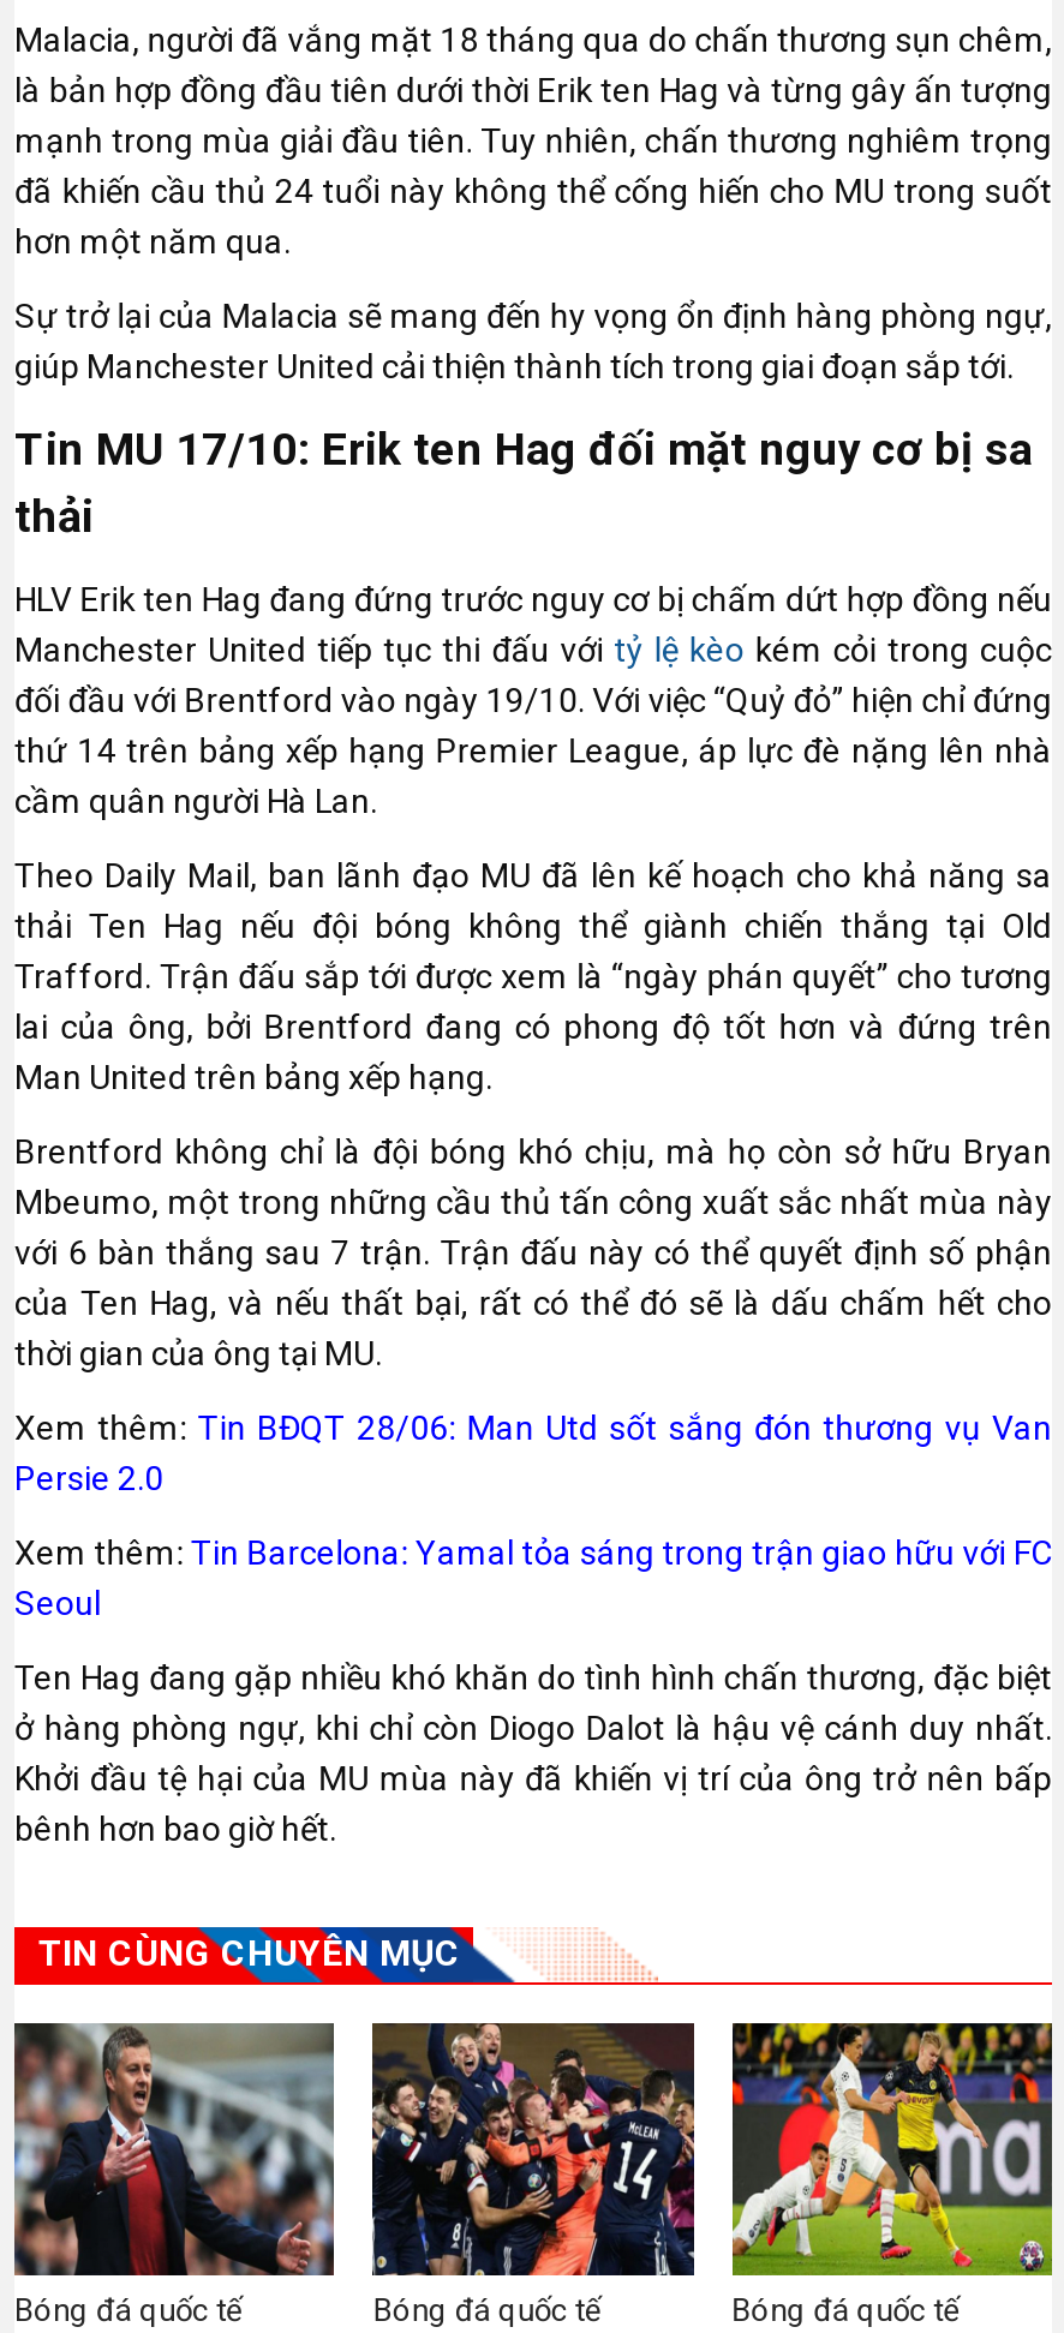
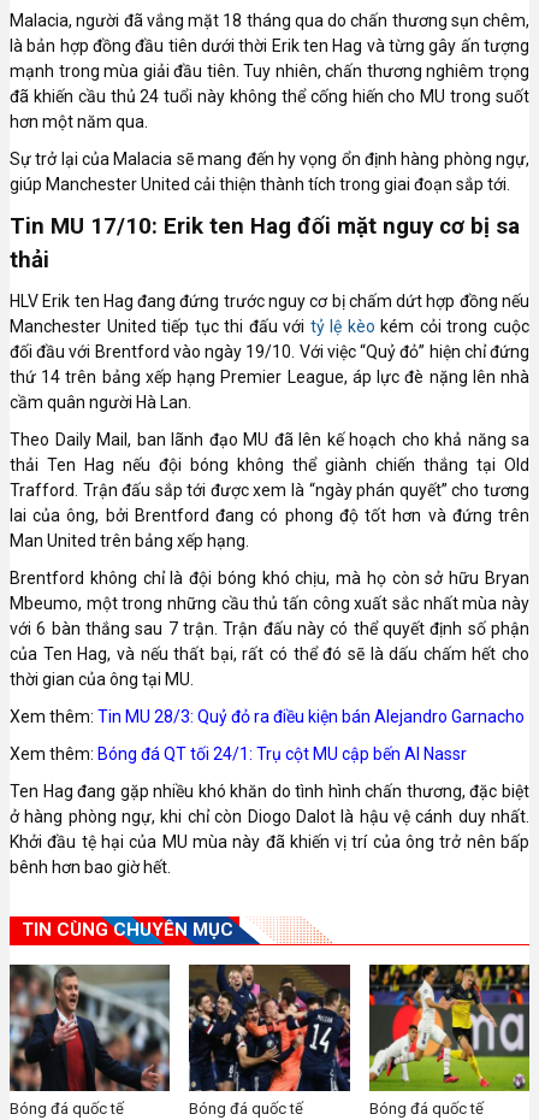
[14,1408,1052,1497] Xem thêm: Tin BĐQT 28/06: Man Utd sốt sắng đón thương vụ Van | Persie 2.0 -> [10,707,525,726] Xem thêm: Tin MU 28/3: Quỷ đỏ ra điều kiện bán Alejandro Garnacho
[14,1533,1052,1622] Xem thêm: Tin Barcelona: Yamal tỏa sáng trong trận giao hữu với FC | Seoul -> [10,744,467,764] Xem thêm: Bóng đá QT tối 24/1: Trụ cột MU cập bến Al Nassr

